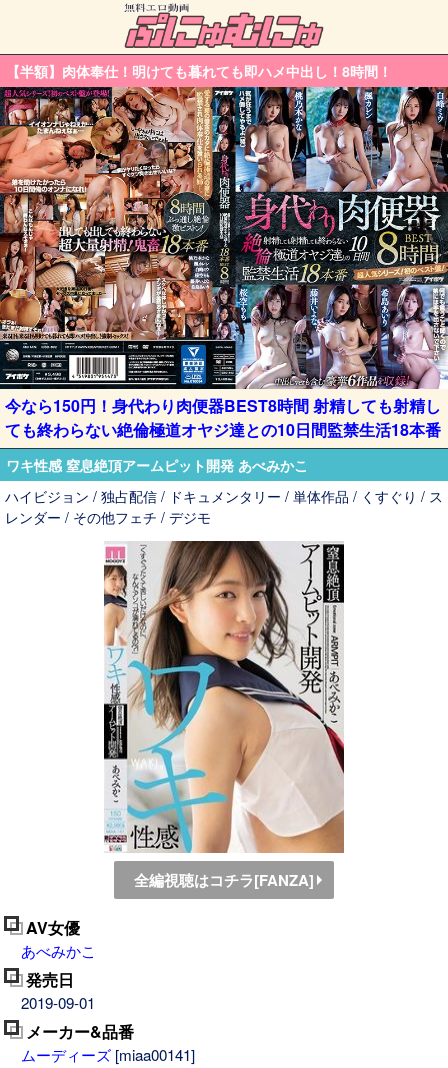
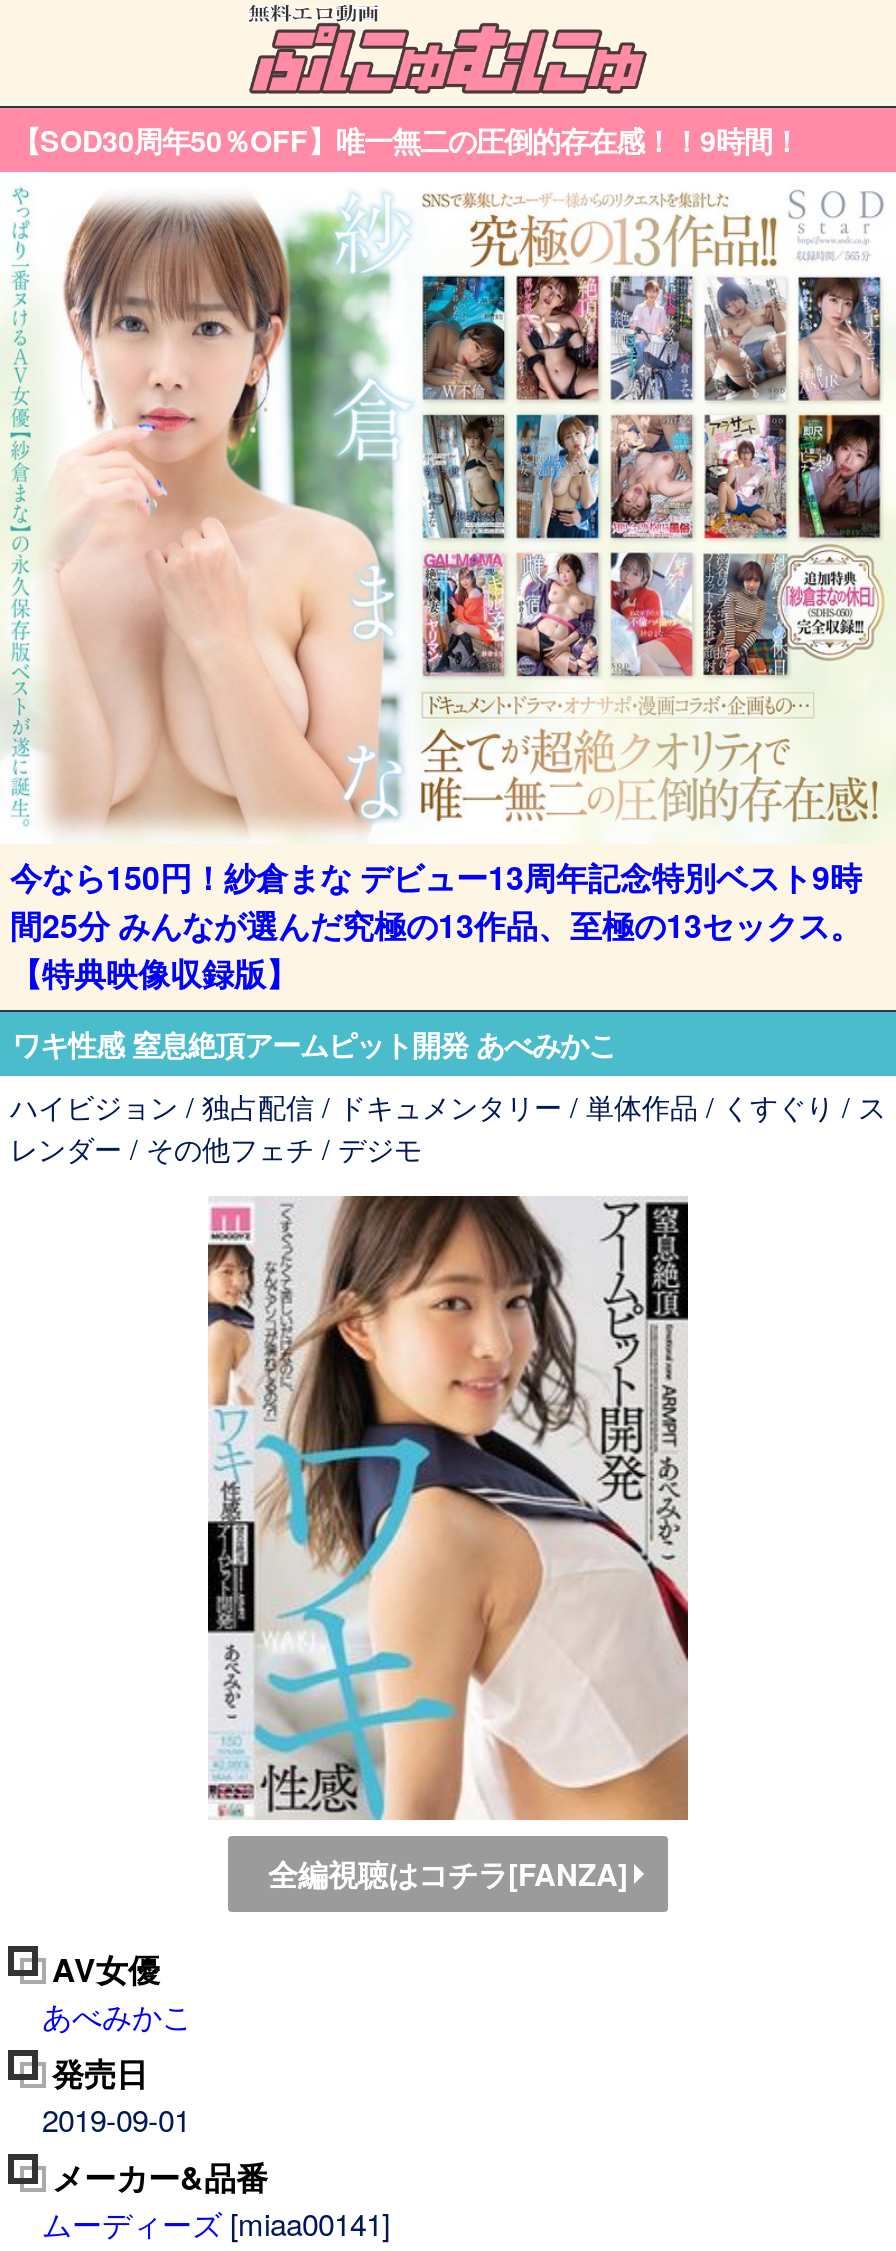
[6,61,392,81] 【半額】肉体奉仕！明けても暮れても即ハメ中出し！8時間！ -> [12,120,800,160] 【SOD30周年50％OFF】唯一無二の圧倒的存在感！！9時間！
[3,86,445,362] [image] -> [6,170,890,770] [image]
[5,393,441,440] 今なら150円！身代わり肉便器BEST8時間 射精しても射精し | ても終わらない絶倫極道オヤジ達との10日間監禁生活18本番 -> [10,854,862,996] 今なら150円！紗倉まな デビュー13周年記念特別ベスト9時 | 間25分 みんなが選んだ究極の13作品、至極の13セックス。 | 【特典映像収録版】

